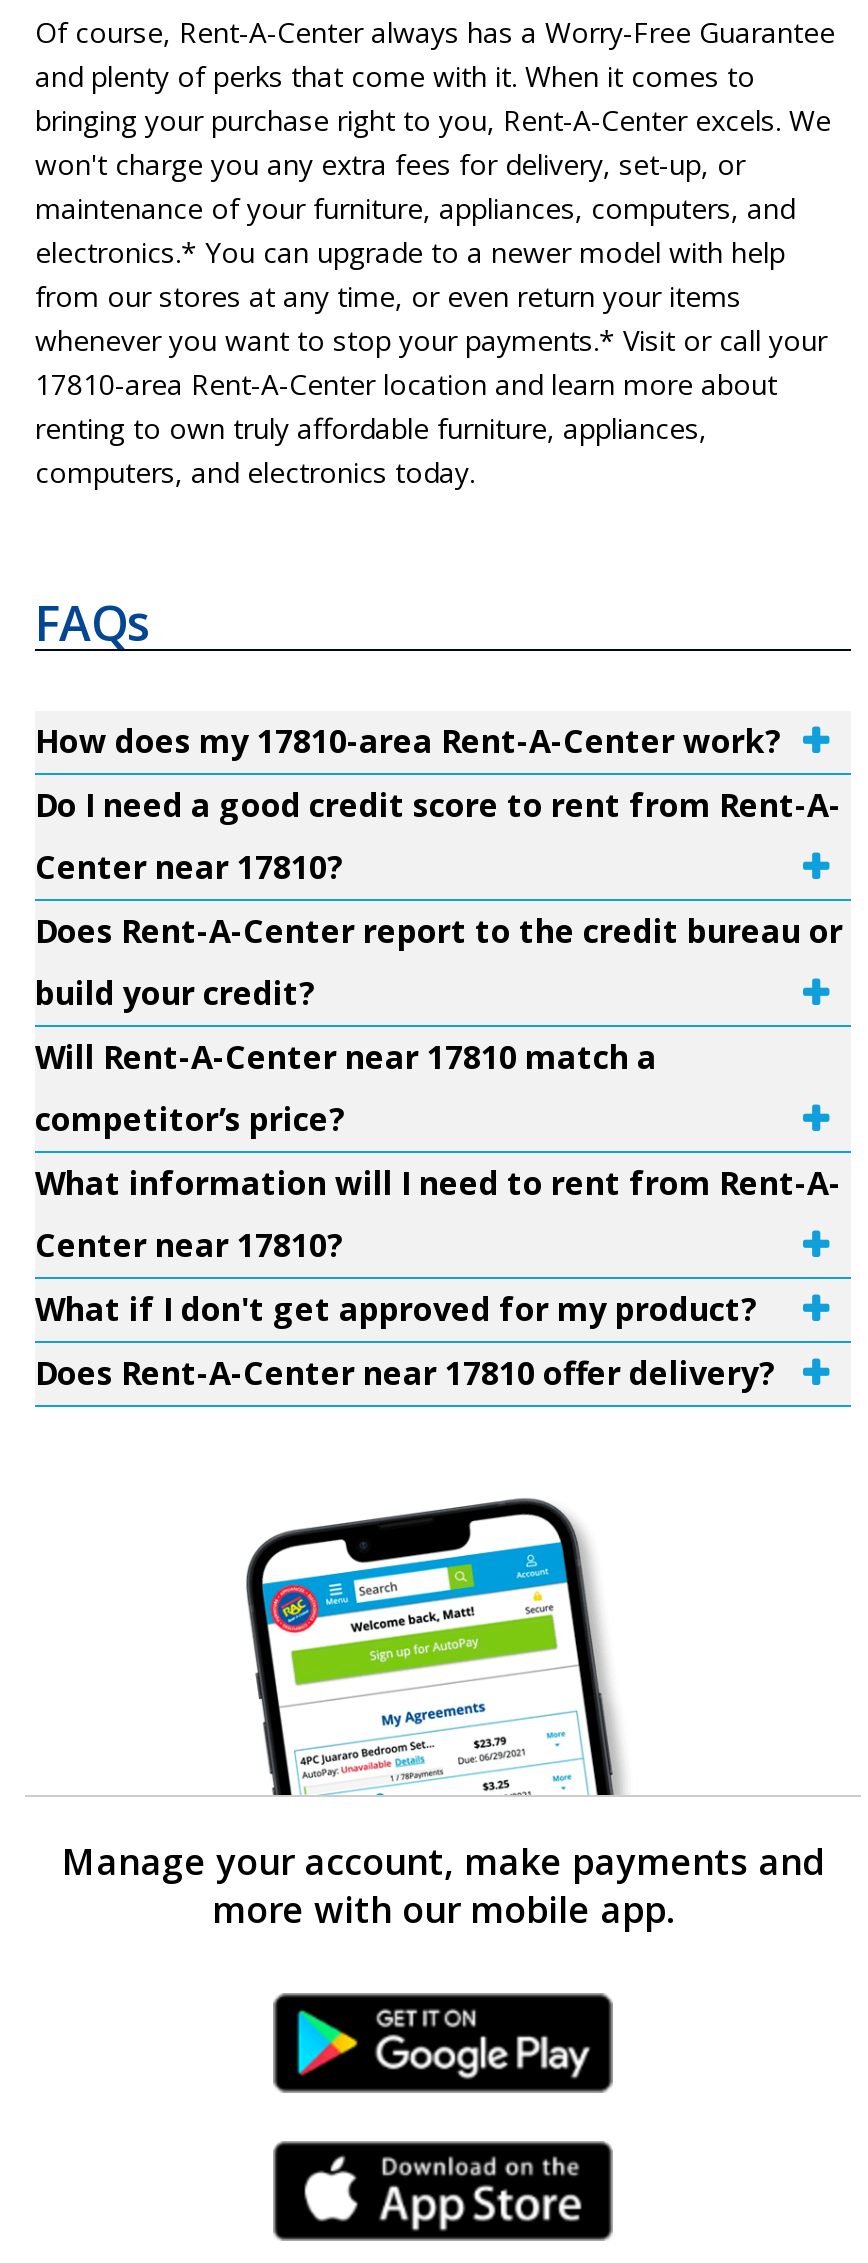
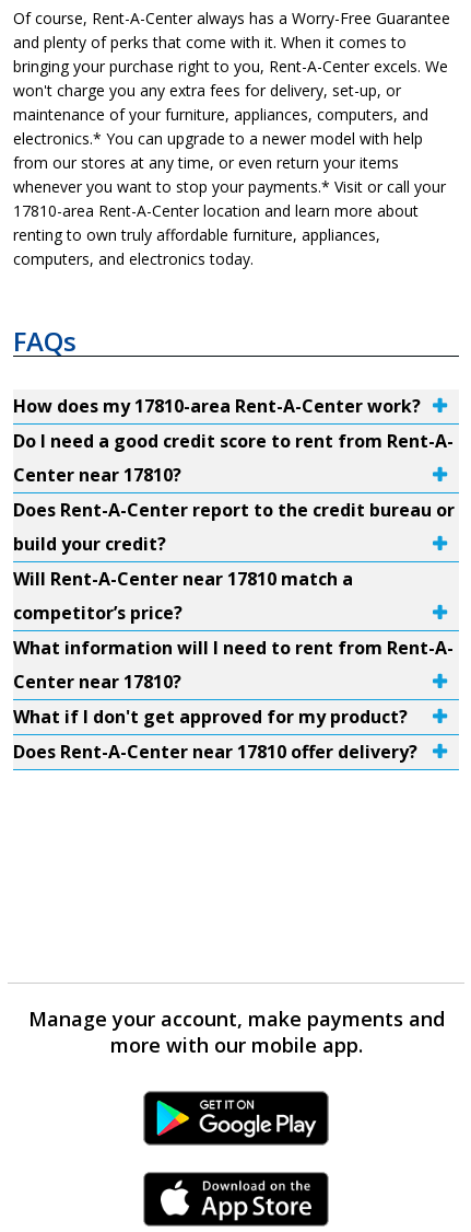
[245,1497,623,1797] [image] -> none

